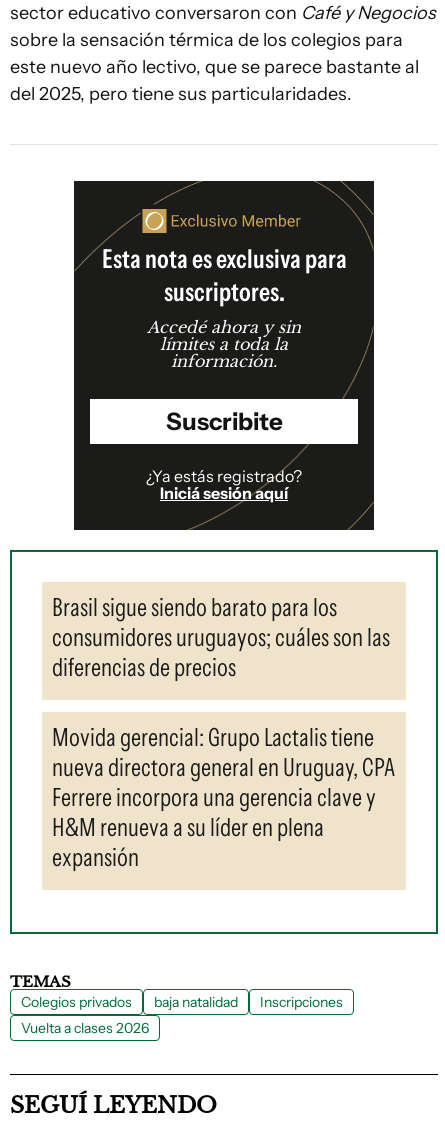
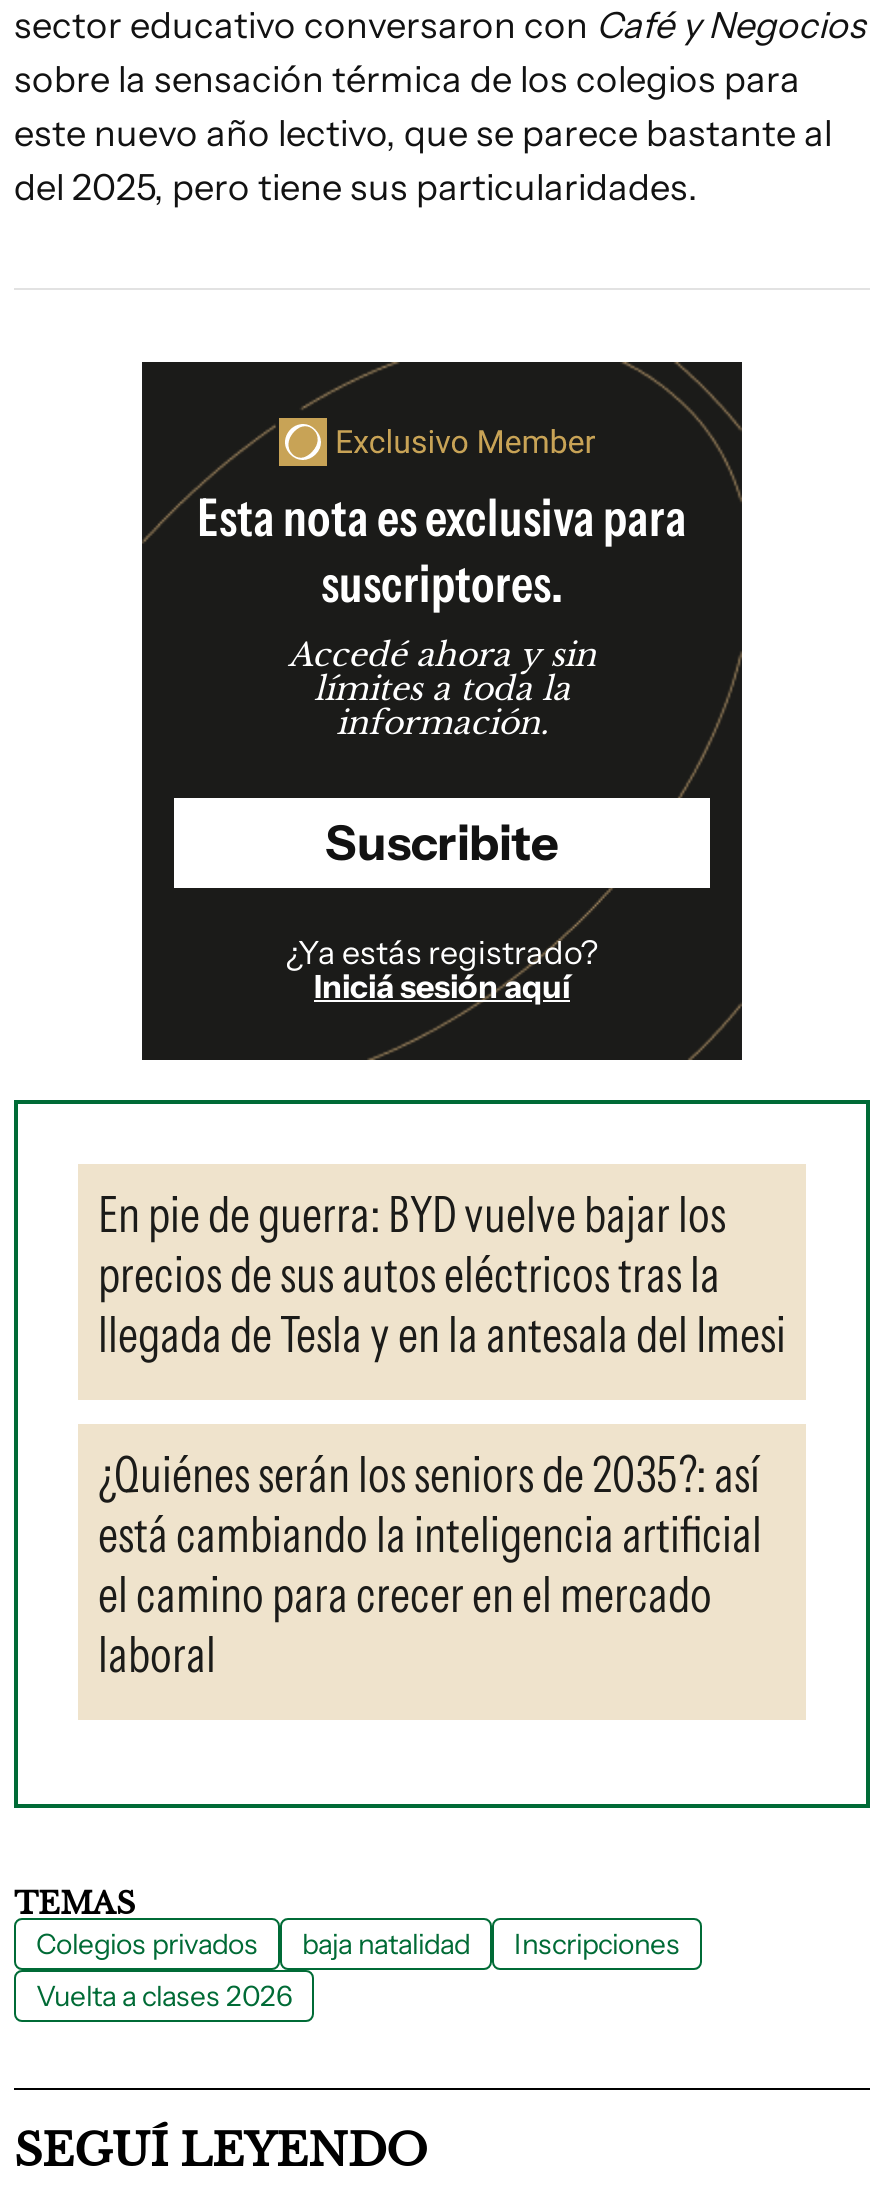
[52,592,390,682] Brasil sigue siendo barato para los | consumidores uruguayos; cuáles son las | diferencias de precios -> [98,1184,786,1364] En pie de guerra: BYD vuelve bajar los | precios de sus autos eléctricos tras la | llegada de Tesla y en la antesala del Imesi
[52,722,395,872] Movida gerencial: Grupo Lactalis tiene | nueva directora general en Uruguay, CPA | Ferrere incorpora una gerencia clave y | H&M renueva a su líder en plena | expansión -> [98,1444,762,1684] ¿Quiénes serán los seniors de 2035?: así | está cambiando la inteligencia artificial | el camino para crecer en el mercado | laboral

